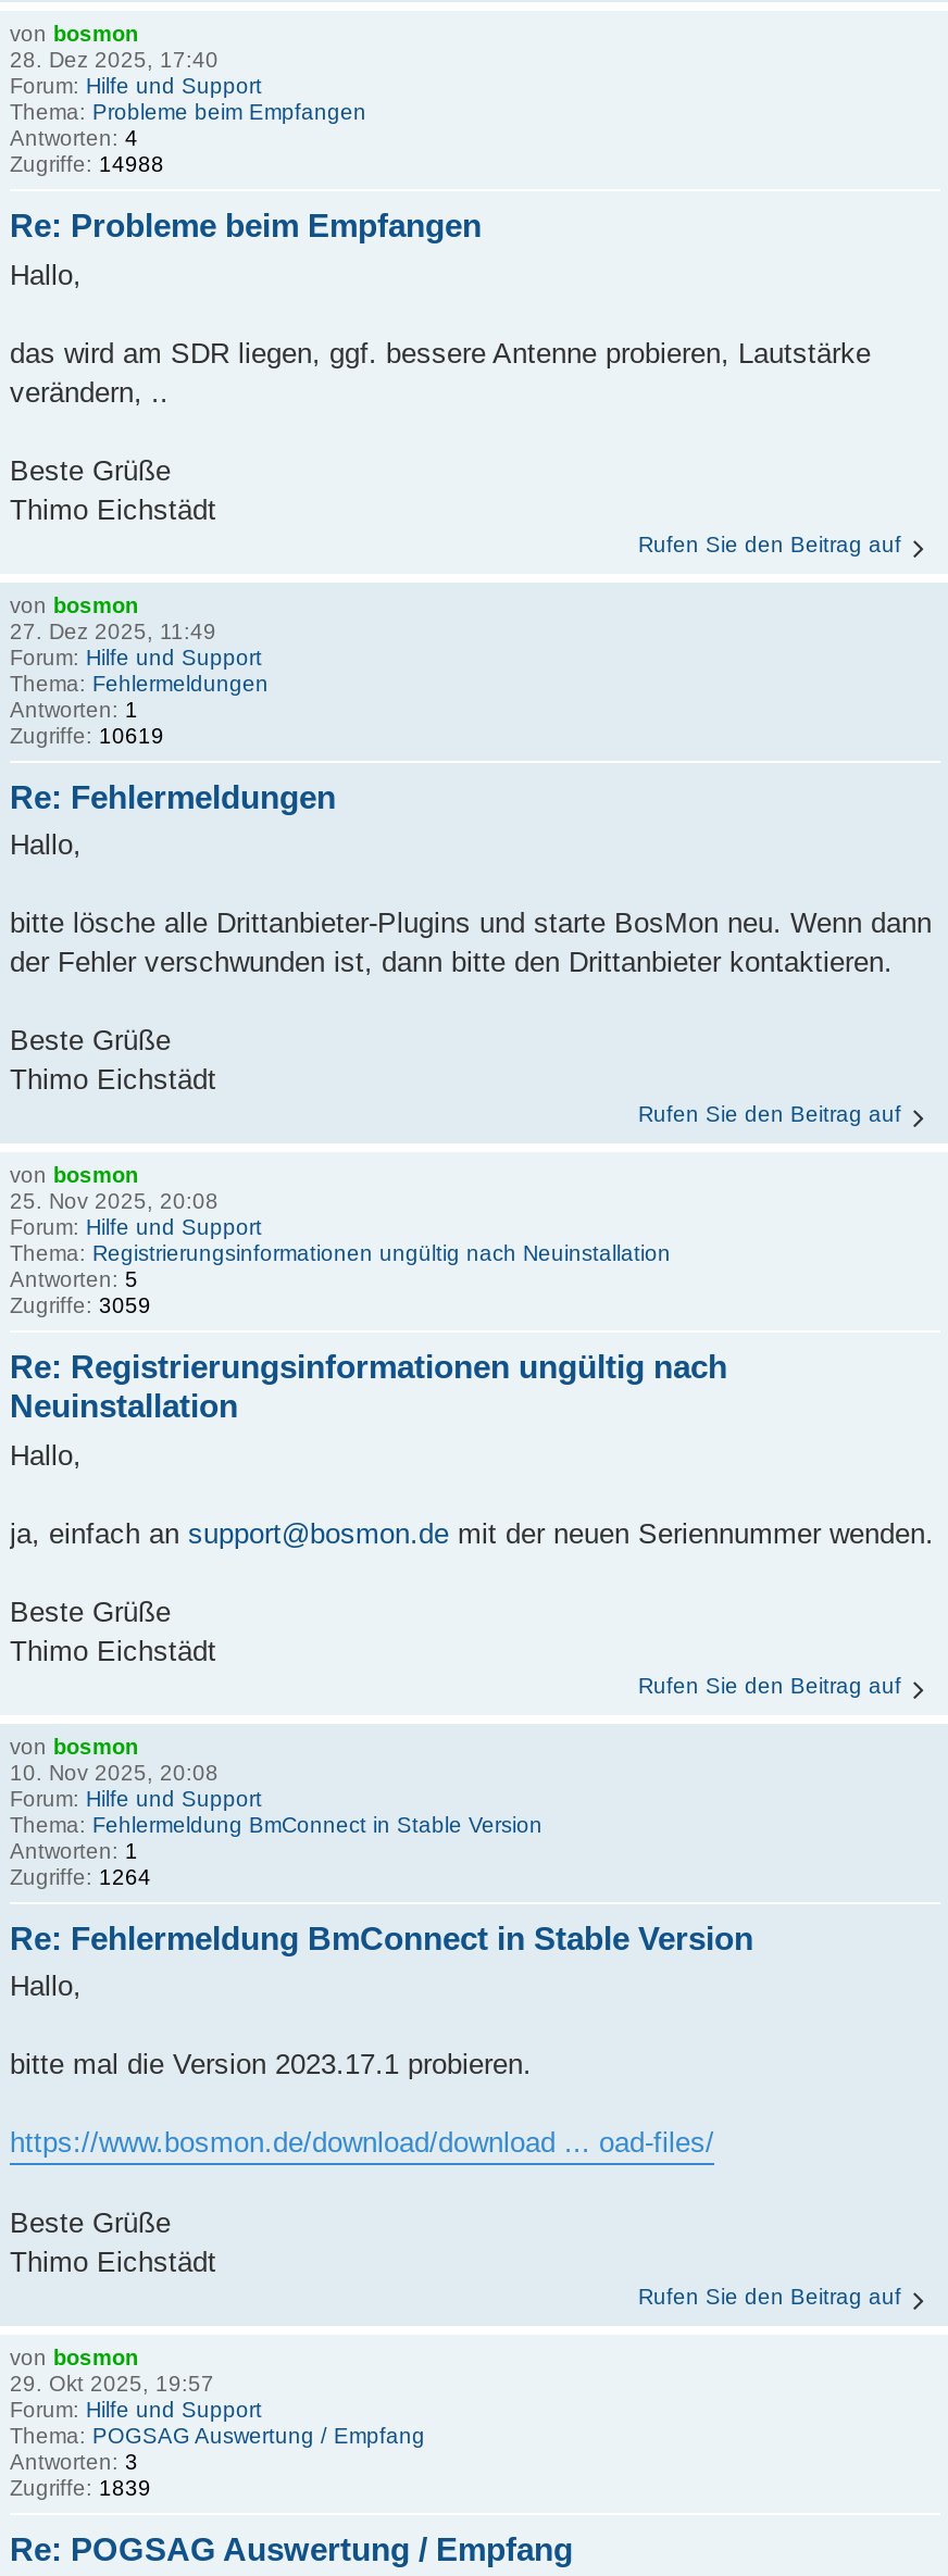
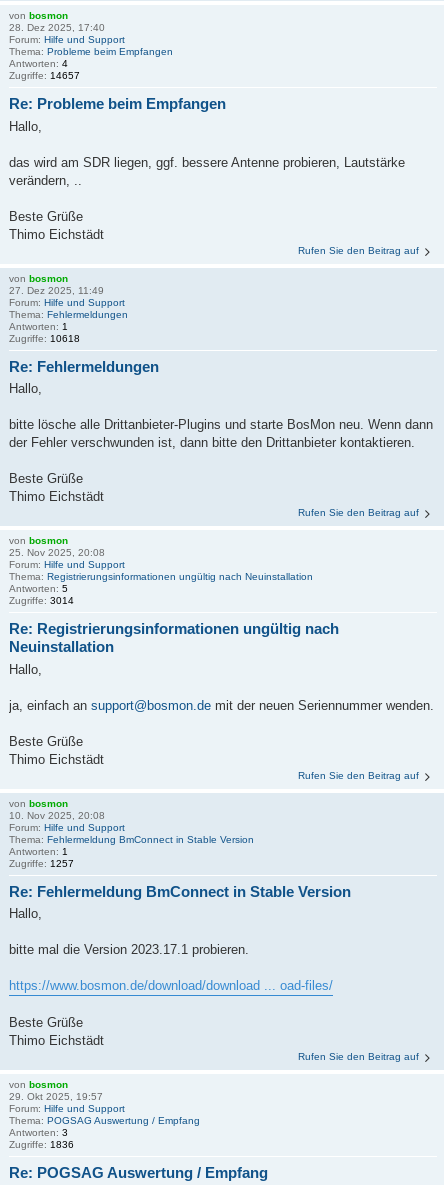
[10,152,164,176] Zugriffe: 14988 -> [9,70,80,81] Zugriffe: 14657
[10,723,164,747] Zugriffe: 10619 -> [9,332,80,343] Zugriffe: 10618
[10,1293,151,1317] Zugriffe: 3059 -> [9,595,74,606] Zugriffe: 3014
[10,1864,151,1888] Zugriffe: 1264 -> [9,857,74,868] Zugriffe: 1257
[10,2476,151,2500] Zugriffe: 1839 -> [9,1139,74,1150] Zugriffe: 1836

